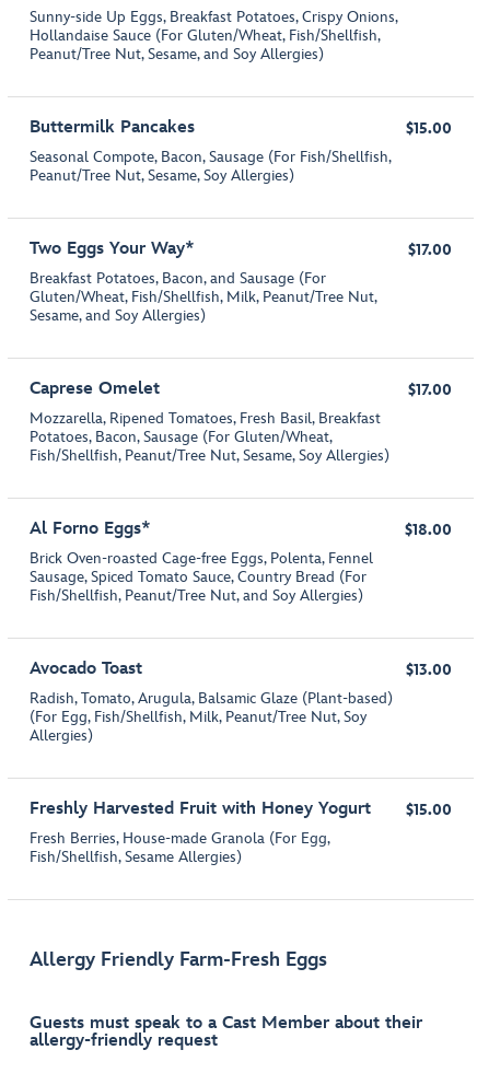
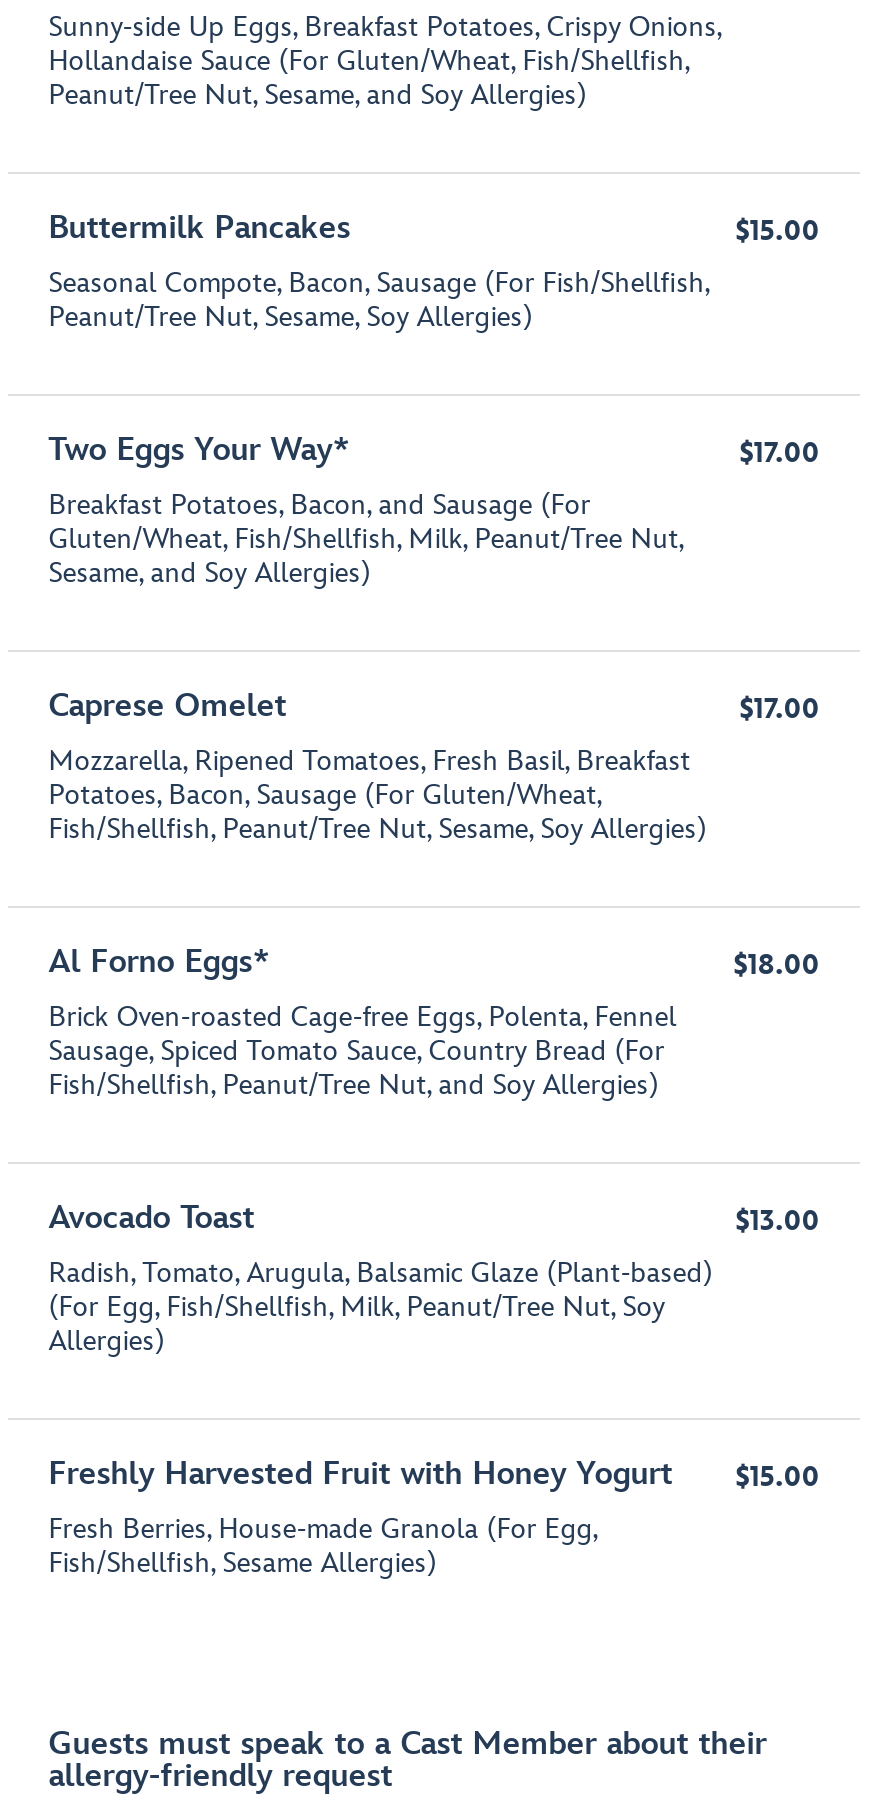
[30,948,327,971] Allergy Friendly Farm-Fresh Eggs -> none

